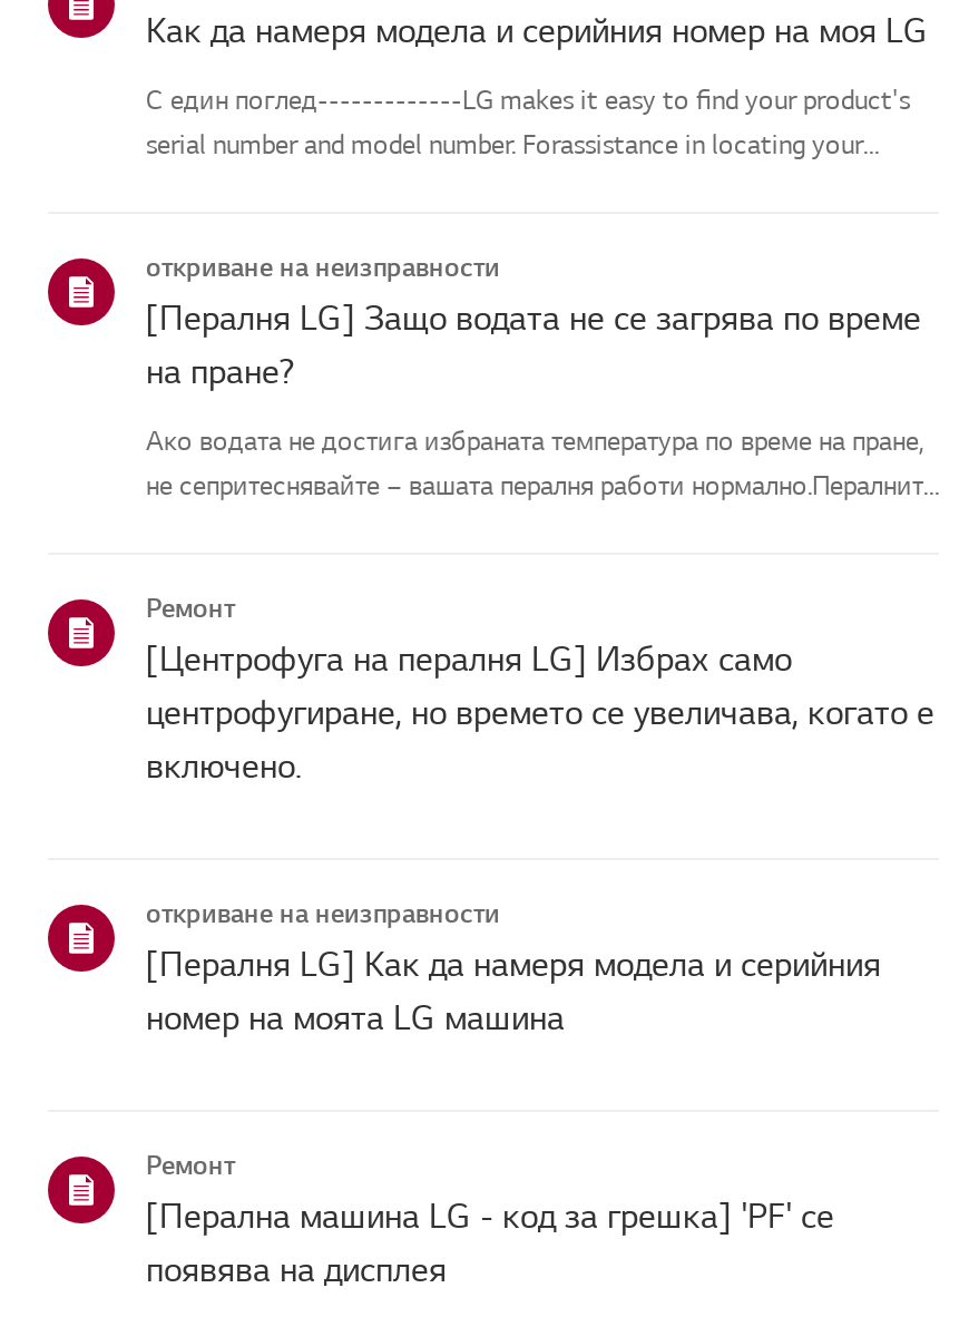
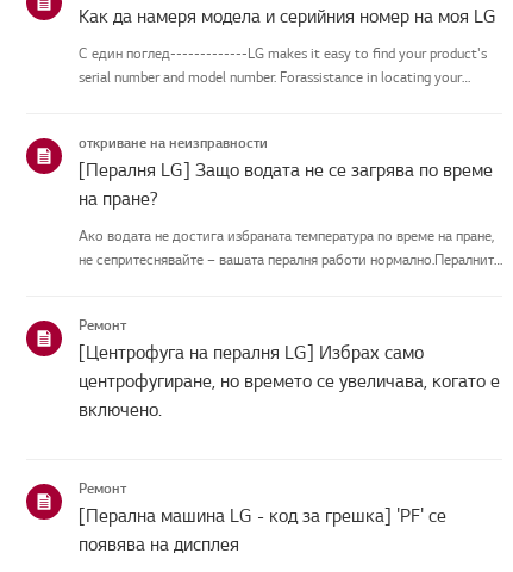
[146,894,881,1043] откриване на неизправности | [Пералня LG] Как да намеря модела и серийния | номер на моята LG машина -> none

